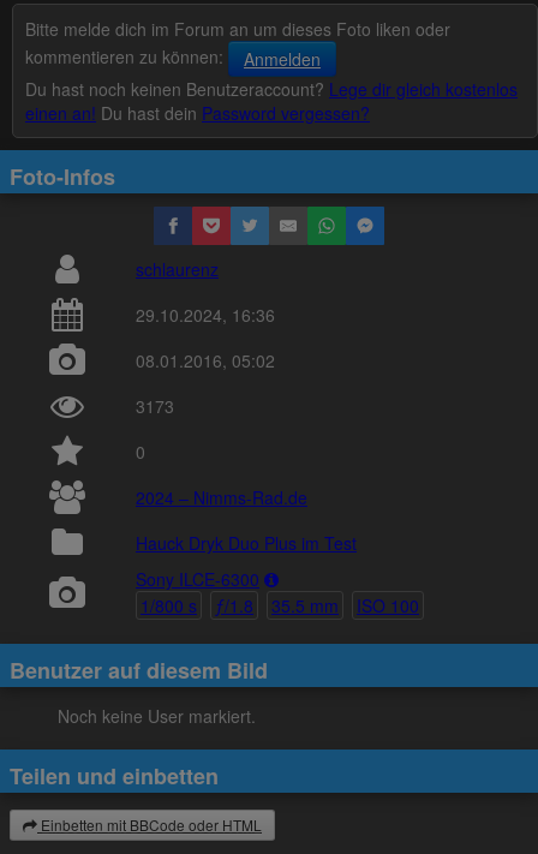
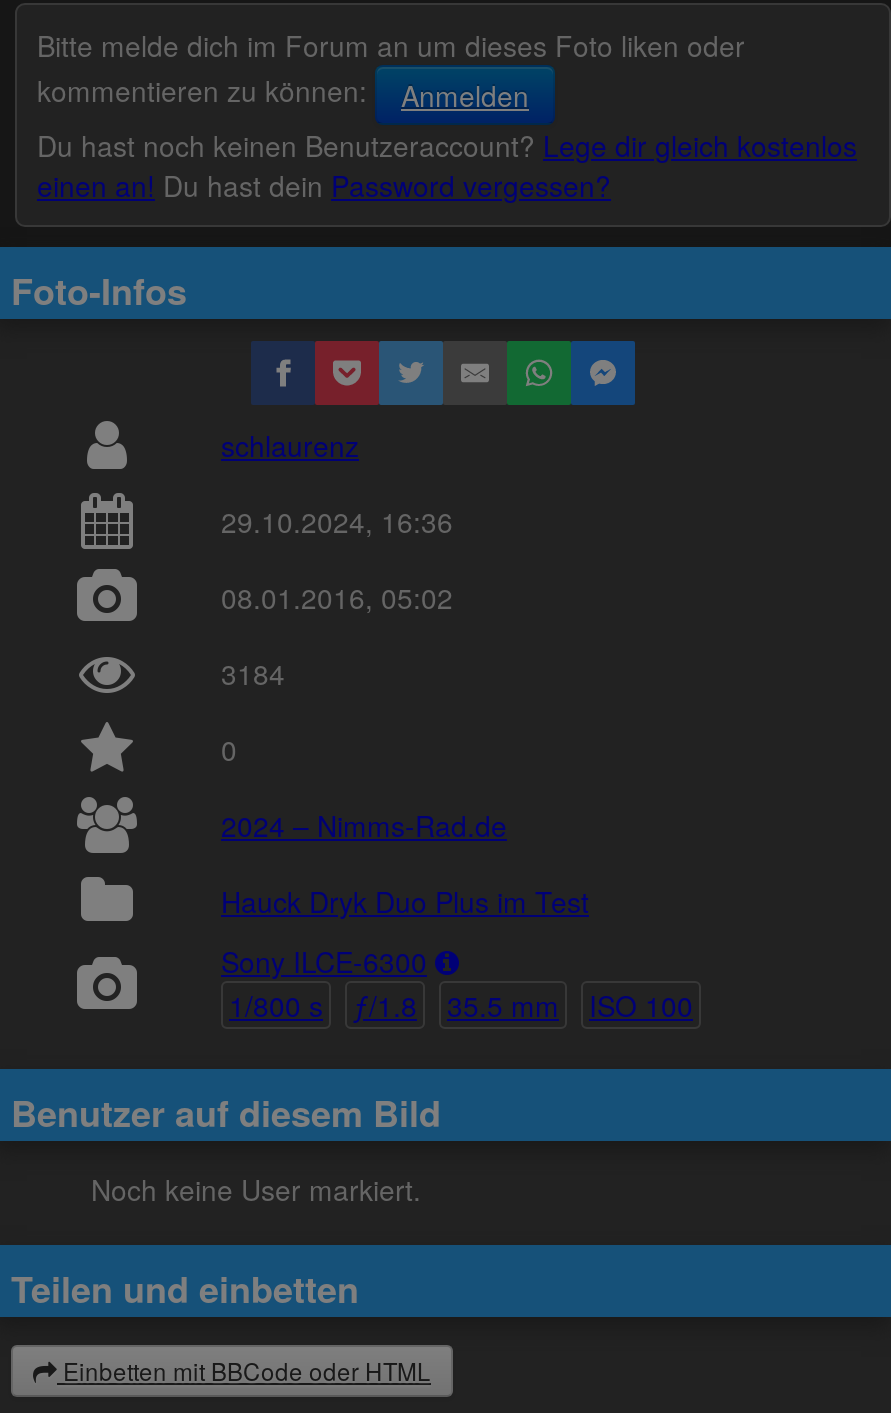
[136,394,174,418] 3173 -> [221,653,285,693] 3184

